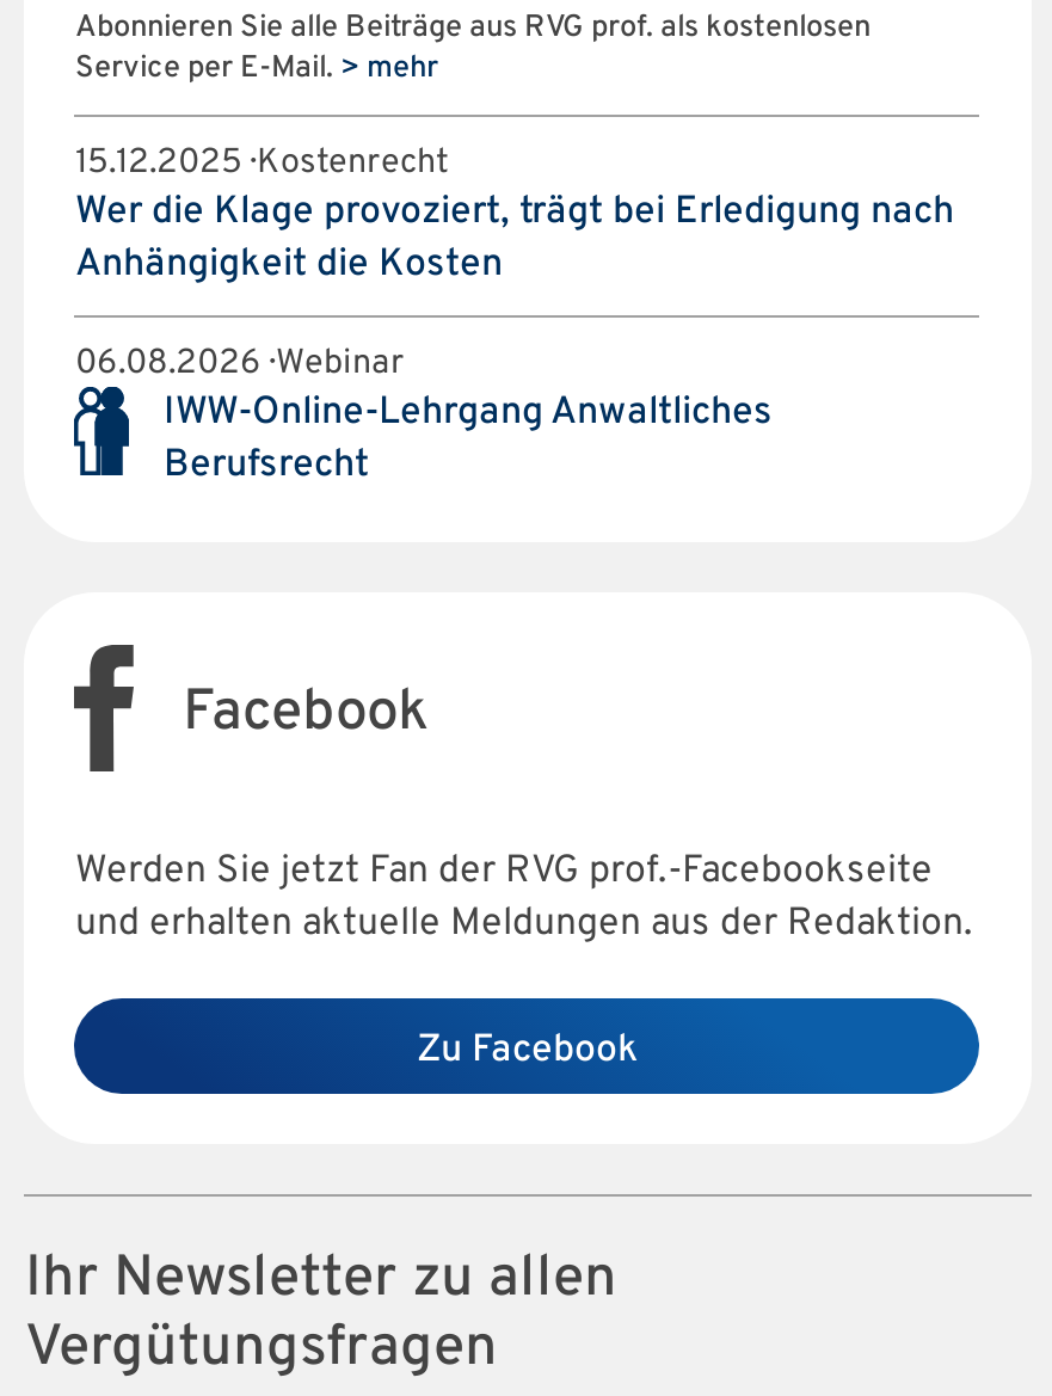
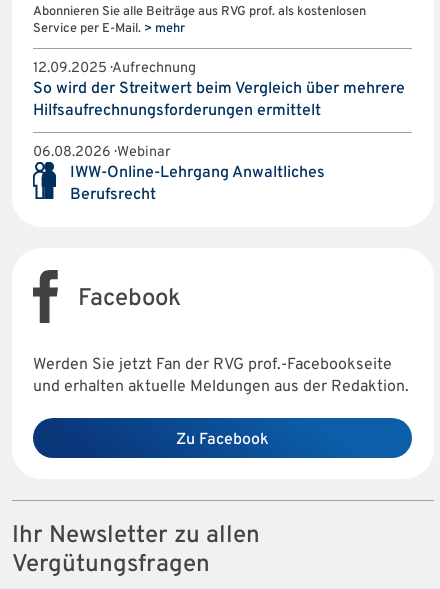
[75,140,954,288] 15.12.2025 · Kostenrecht | Wer die Klage provoziert, trägt bei Erledigung nach | Anhängigkeit die Kosten -> [33,58,405,120] 12.09.2025 · Aufrechnung | So wird der Streitwert beim Vergleich über mehrere | Hilfsaufrechnungsforderungen ermittelt

